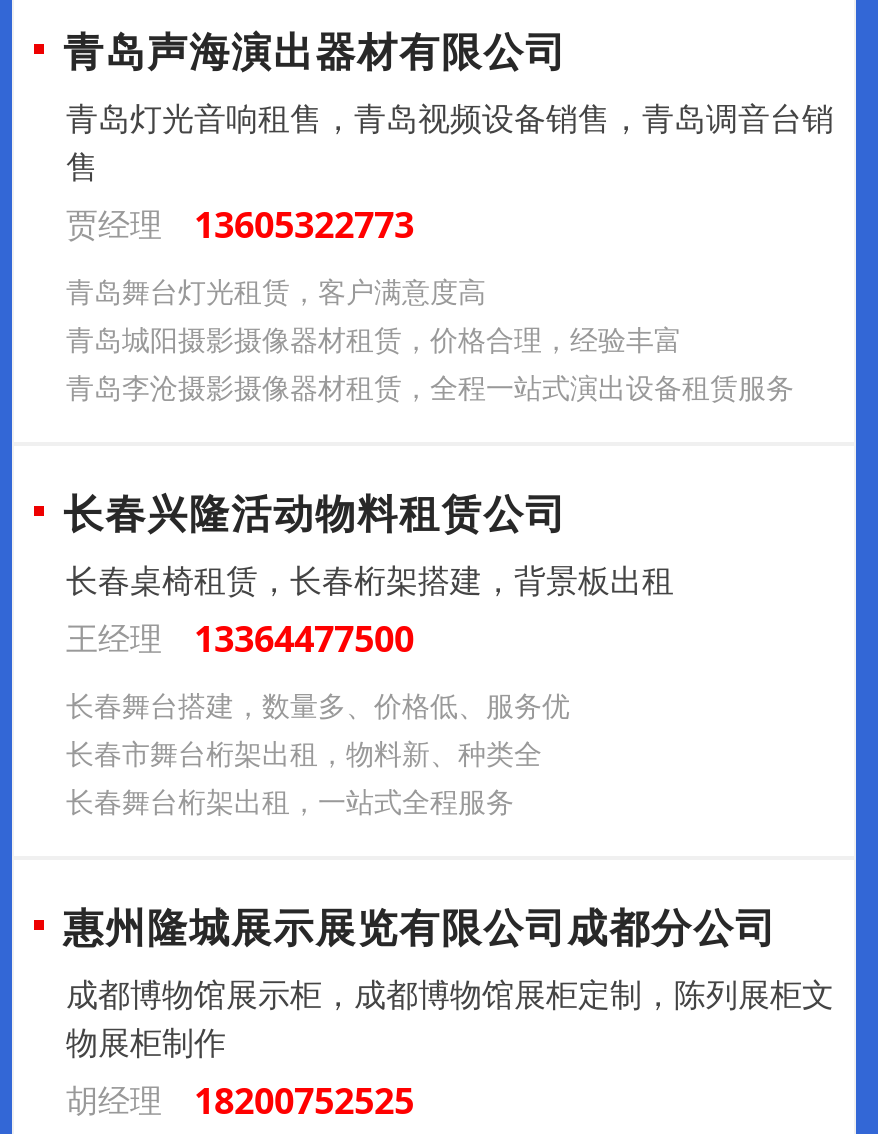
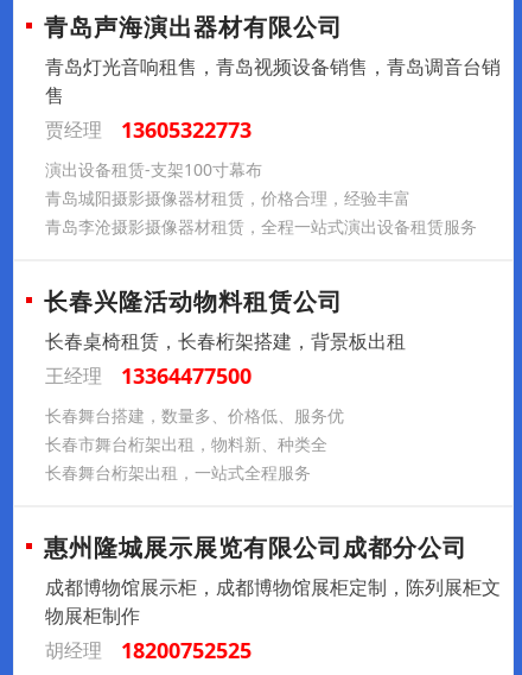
[66,272,486,310] 青岛舞台灯光租赁，客户满意度高 -> [45,158,262,181] 演出设备租赁-支架100寸幕布

